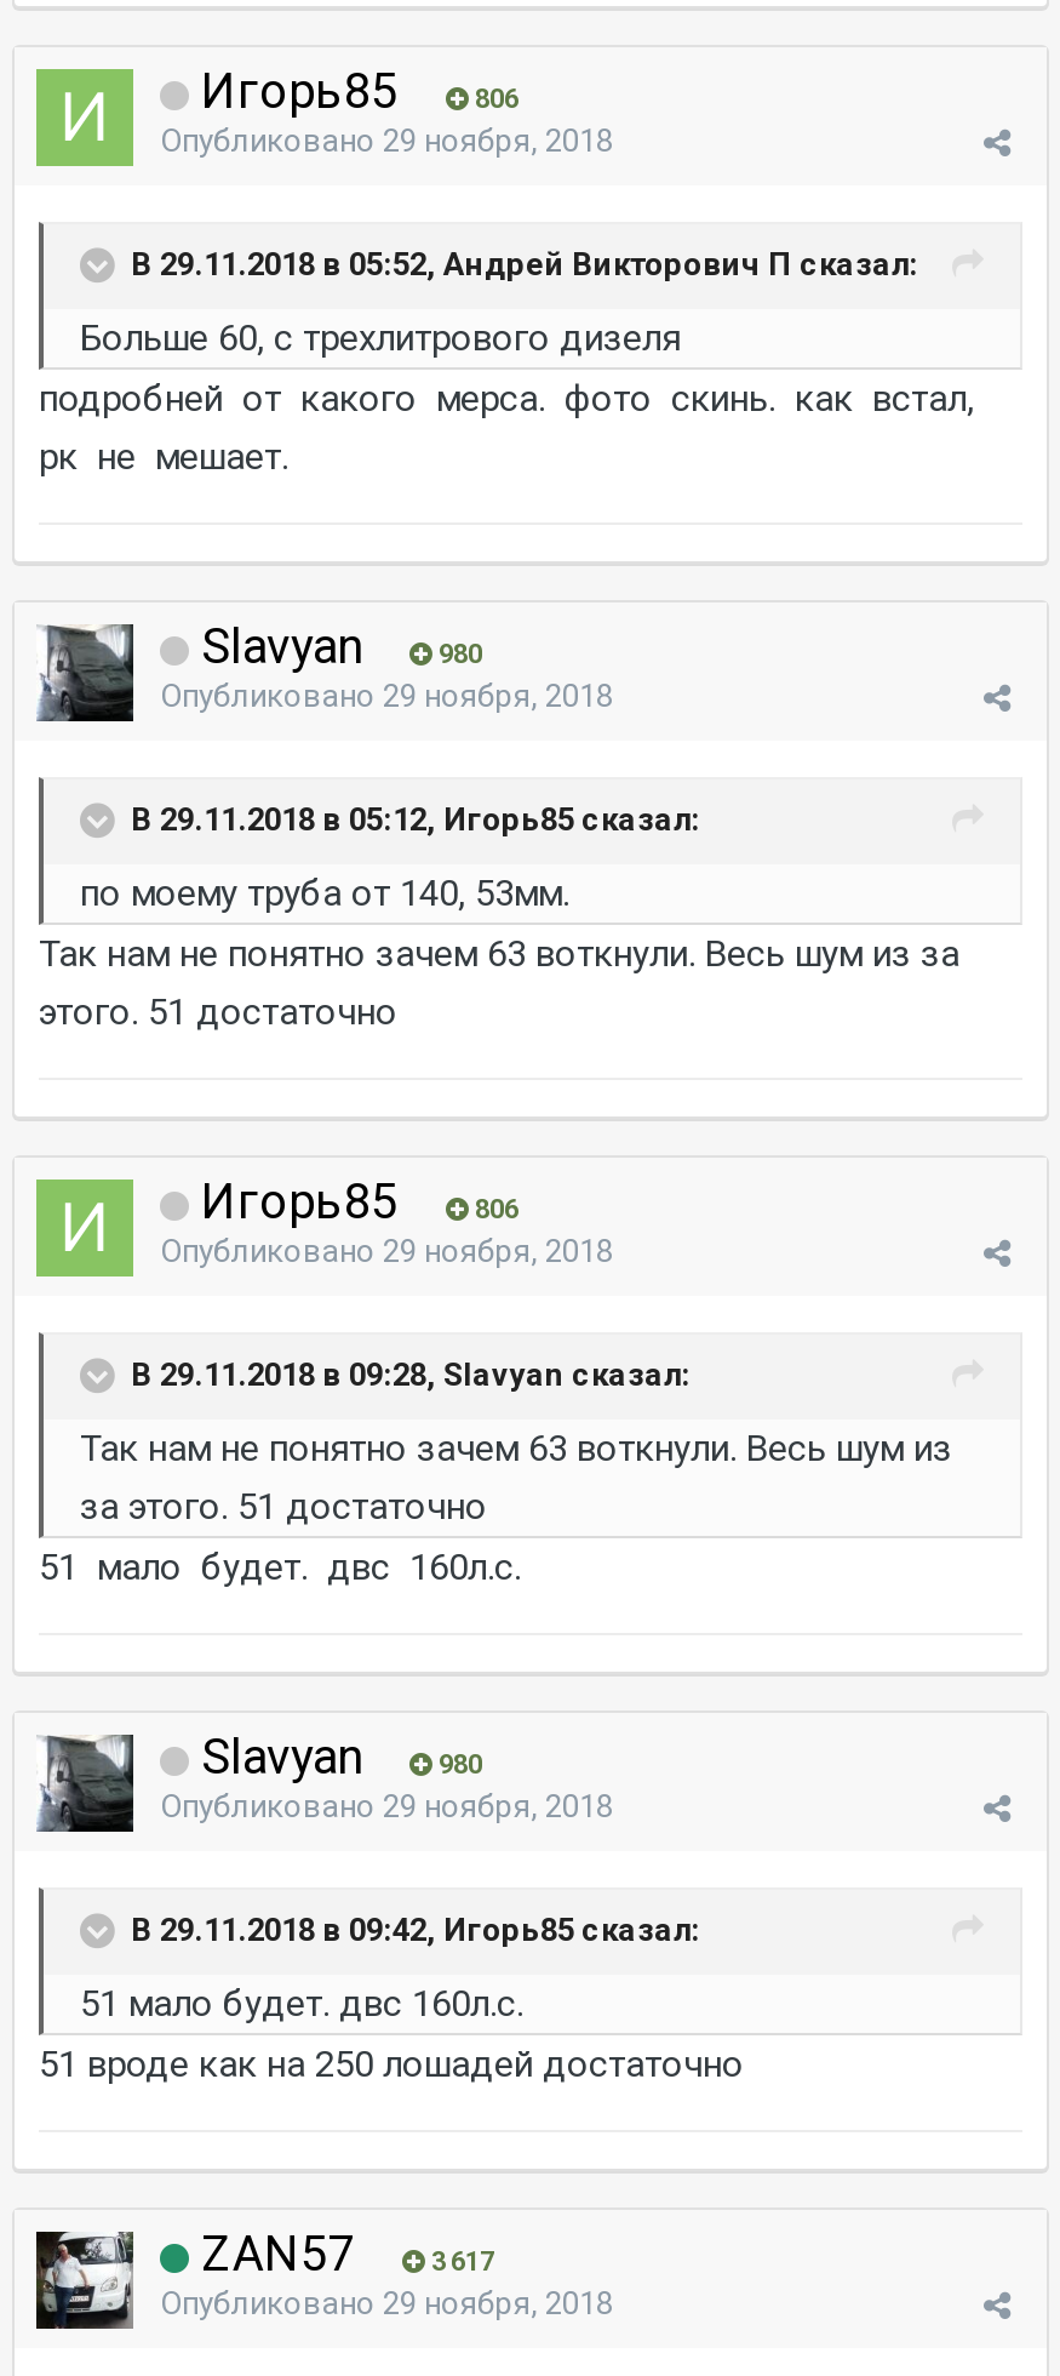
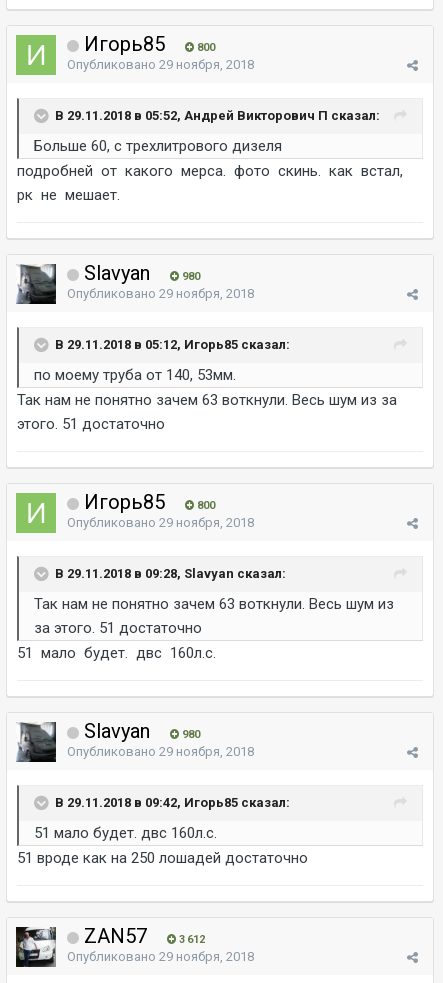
[189,62,518,120] Игорь85 806 -> [79,32,215,56] Игорь85 800
[189,1172,518,1230] Игорь85 806 -> [79,490,215,514] Игорь85 800
[189,2224,494,2283] ZAN57 3 617 -> [79,924,205,948] ZAN57 3 612

